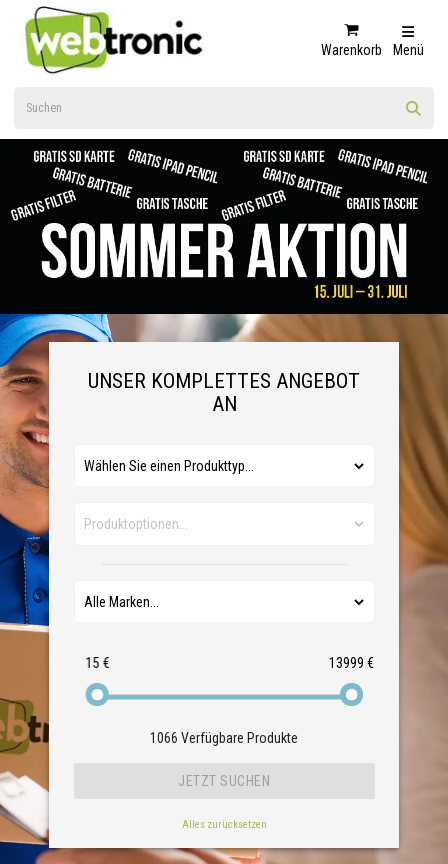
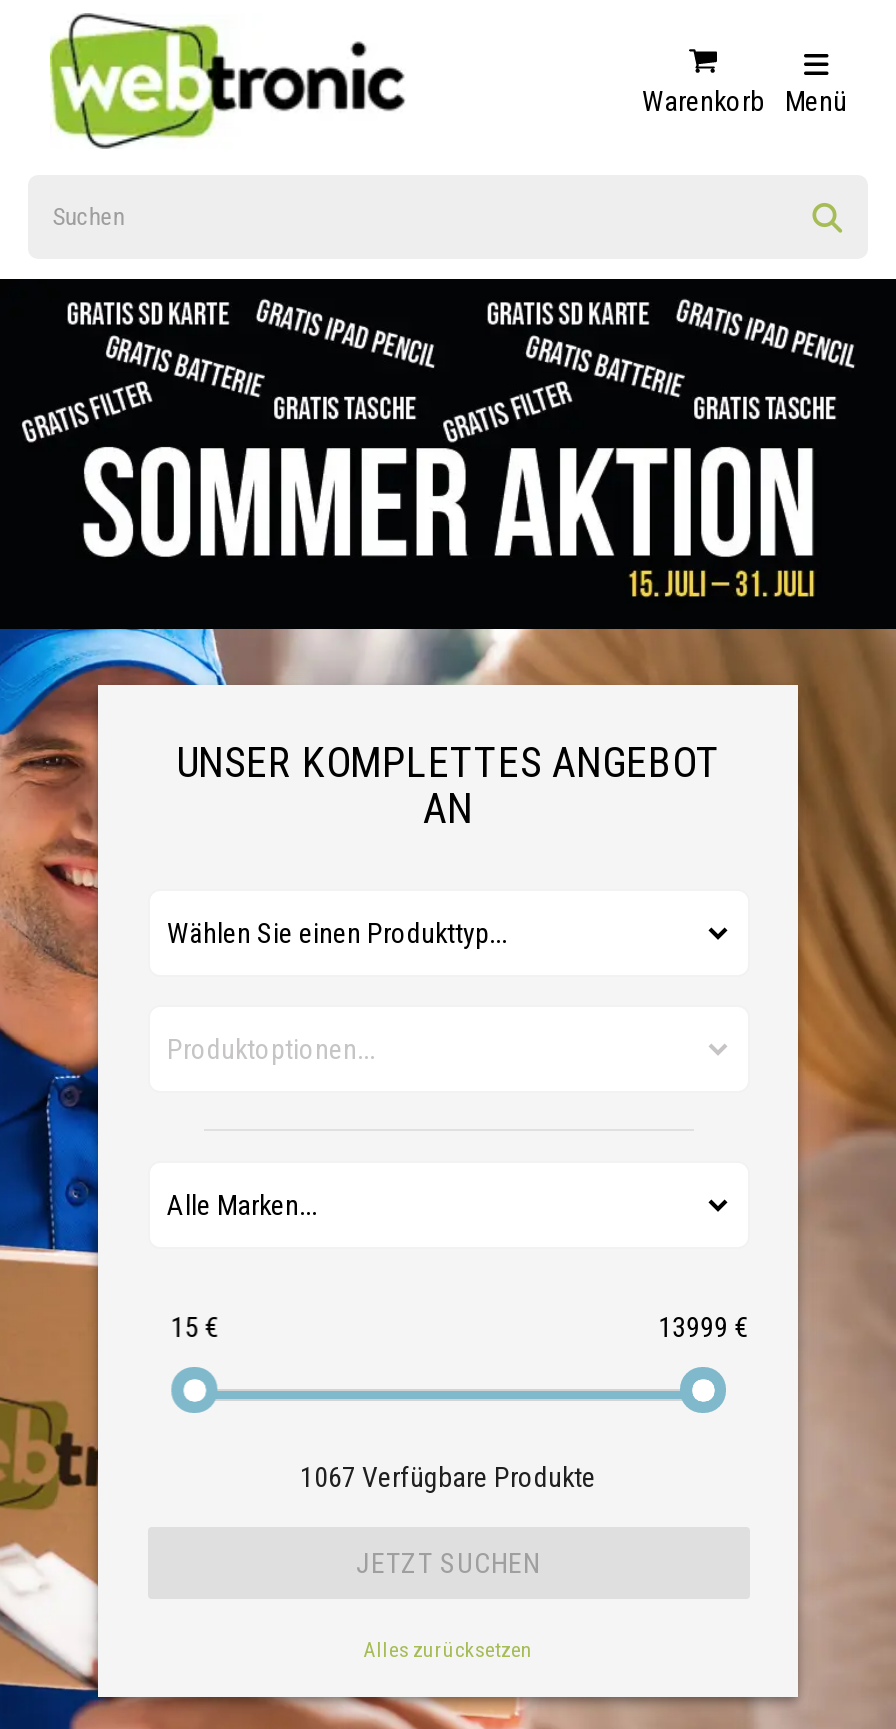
[150,730,298,746] 1066 Verfügbare Produkte -> [300,1462,596,1494] 1067 Verfügbare Produkte

